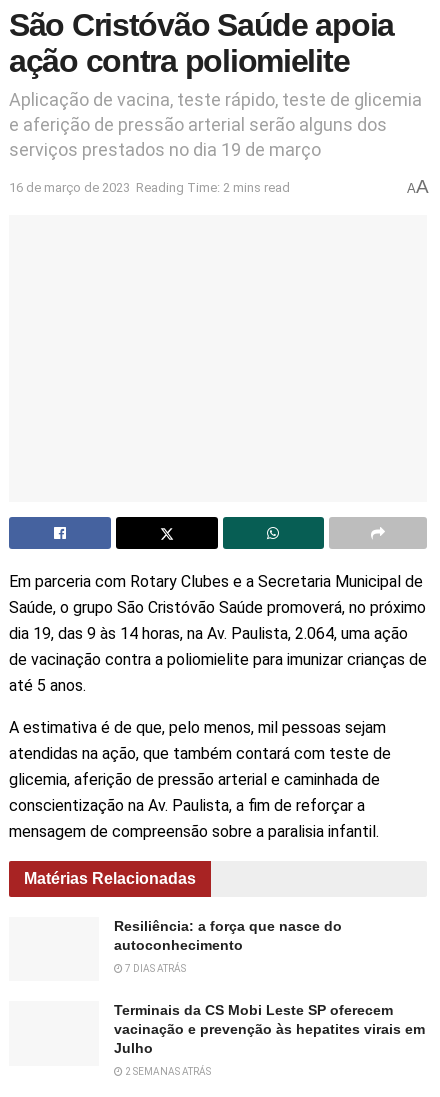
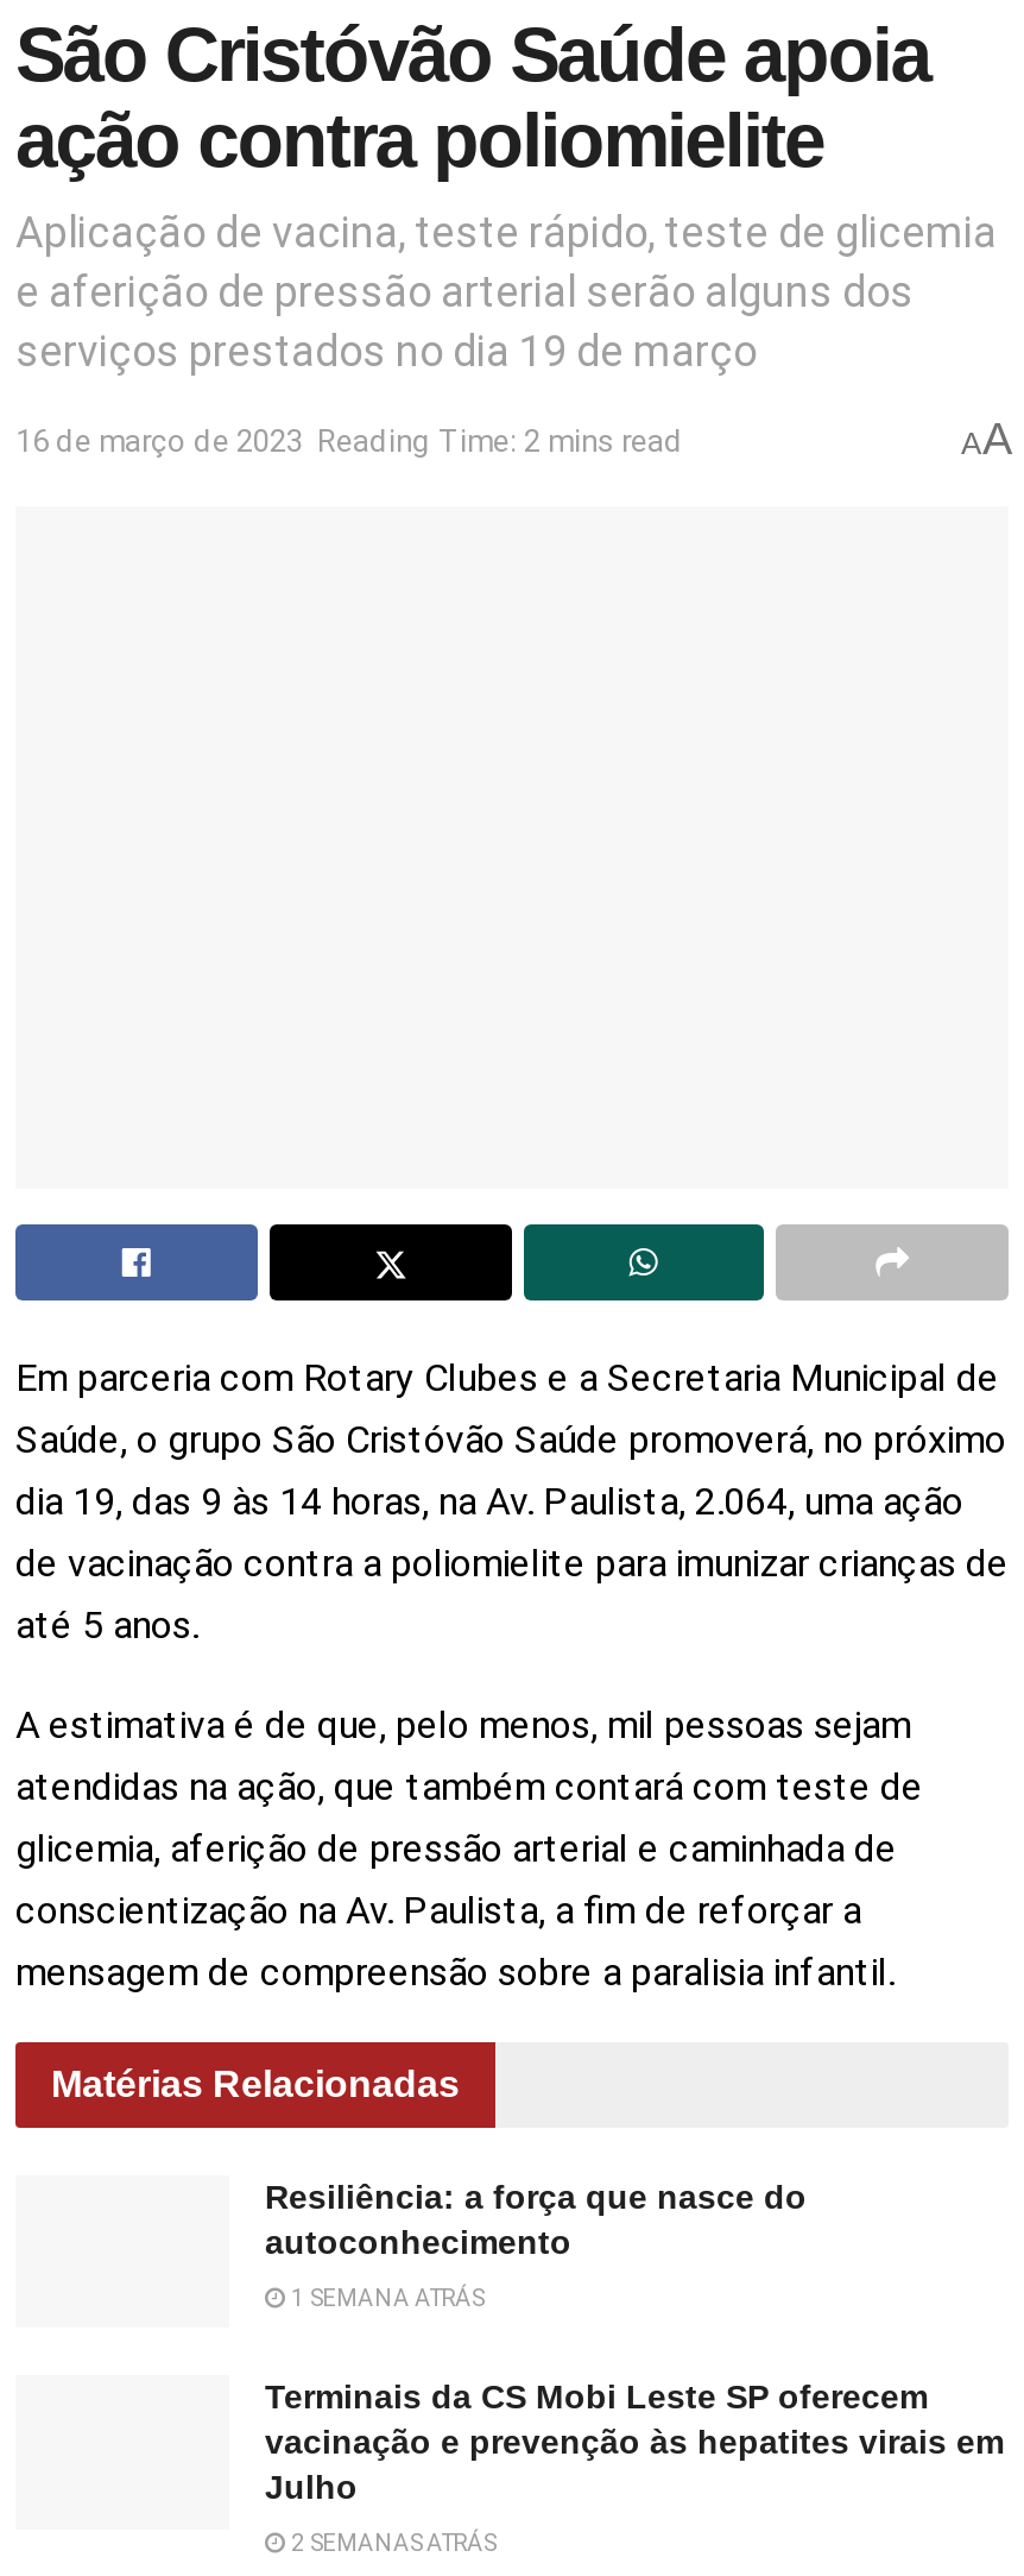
[123,963,186,974] 7 DIAS ATRÁS -> [286,2285,483,2311] 1 SEMANA ATRÁS

